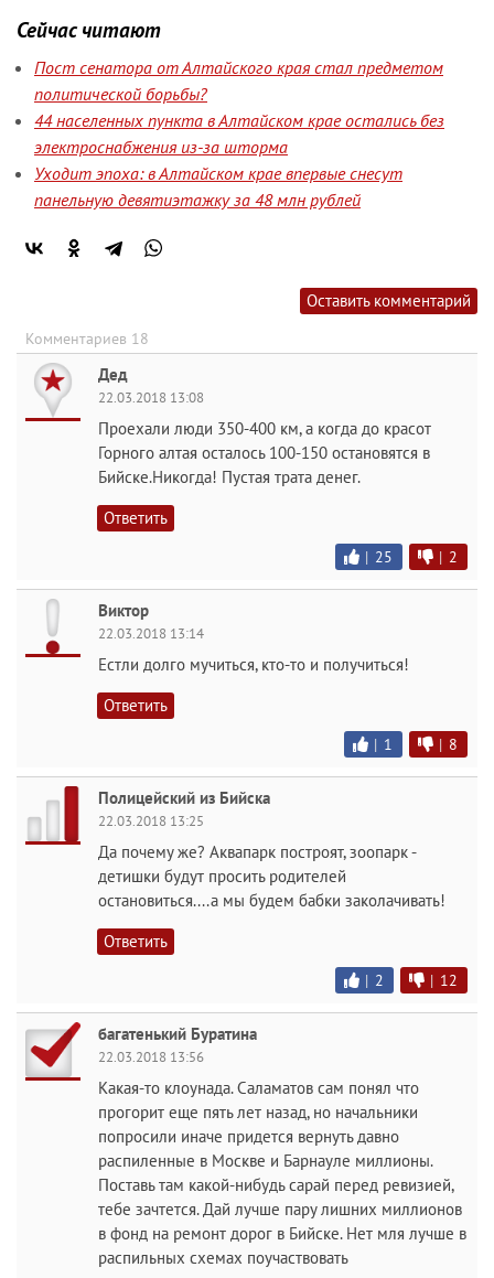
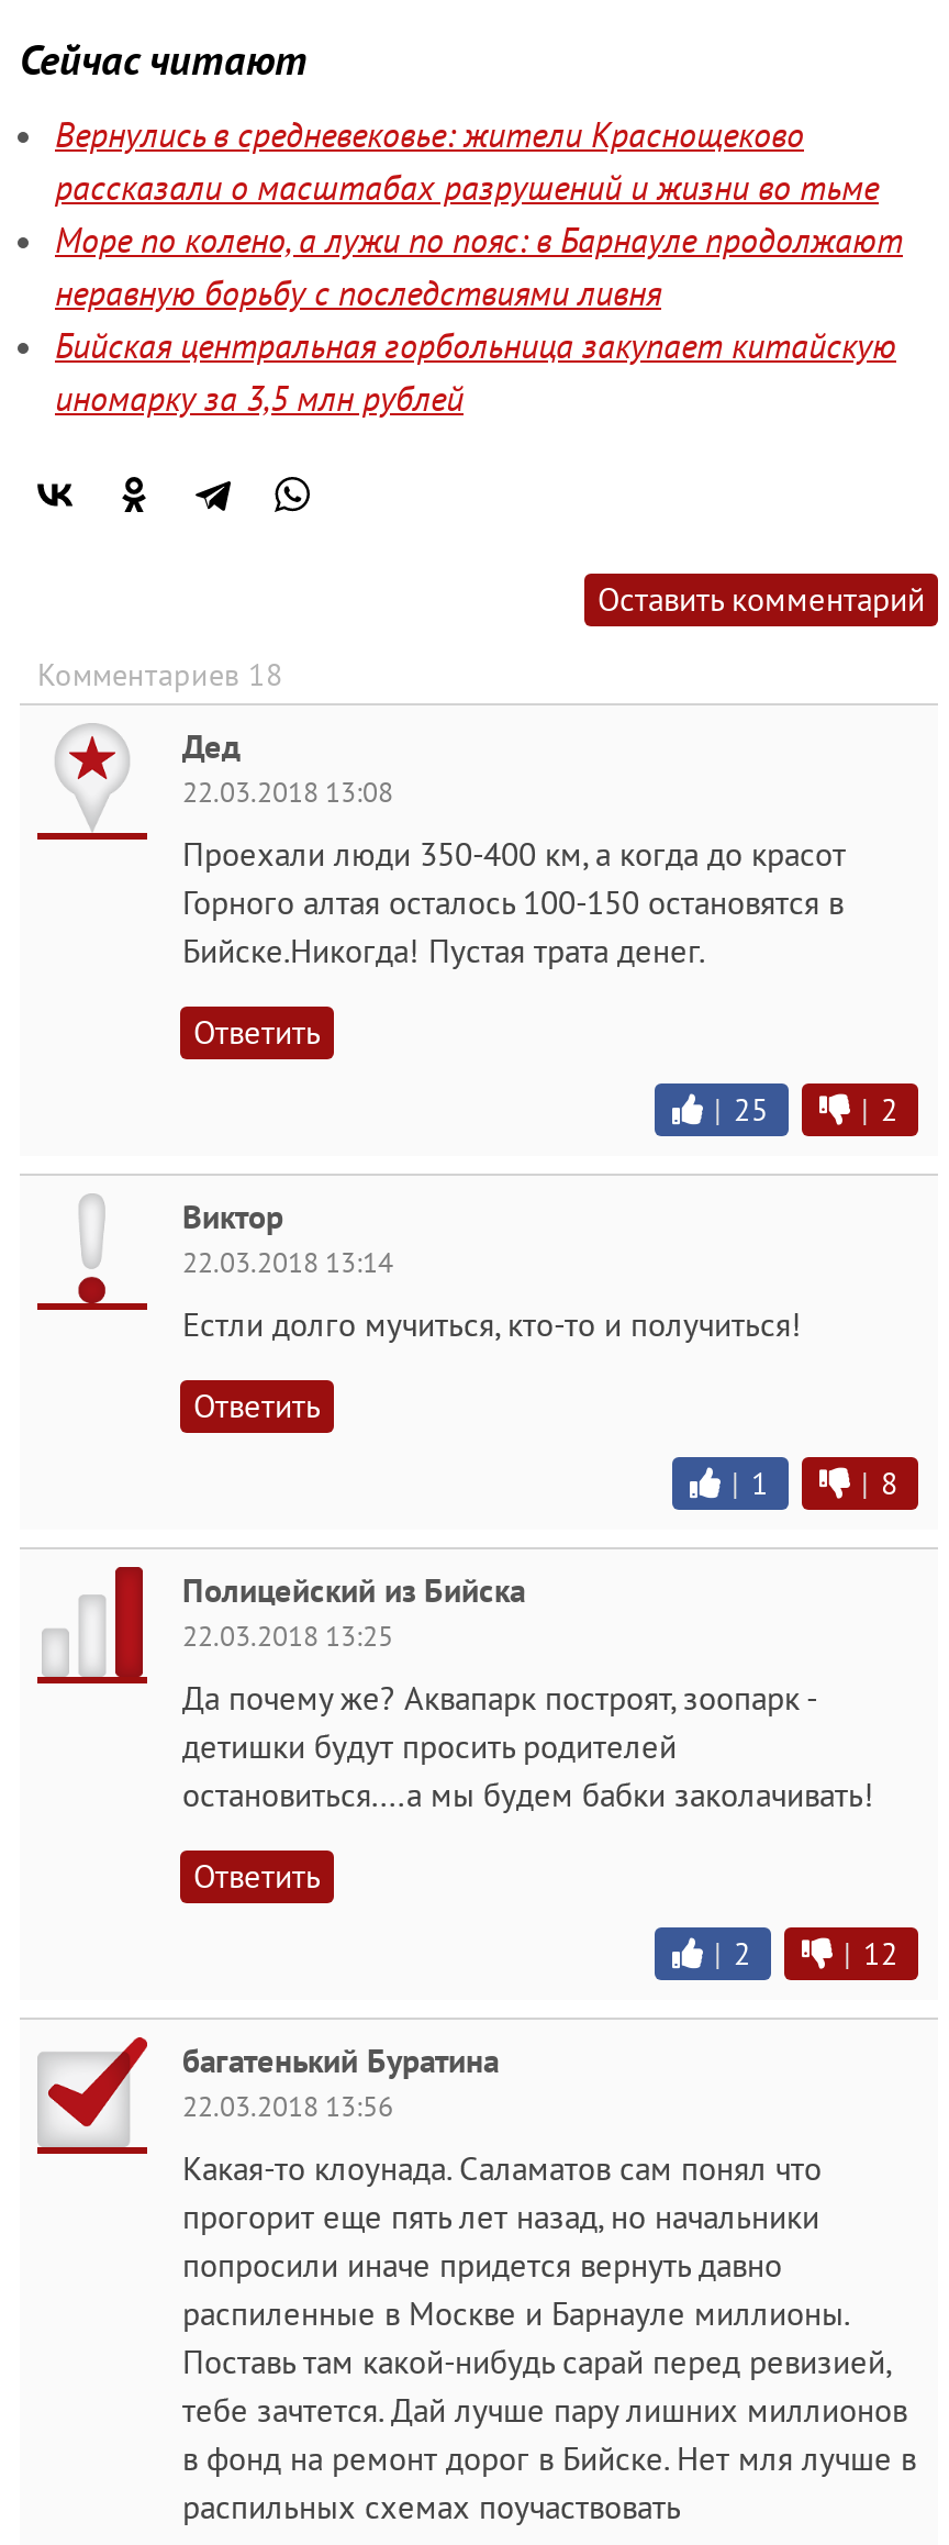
[34,56,444,211] Пост сенатора от Алтайского края стал предметом | политической борьбы? | 44 населенных пункта в Алтайском крае остались без | электроснабжения из-за шторма | Уходит эпоха: в Алтайском крае впервые снесут | панельную девятиэтажку за 48 млн рублей -> [55,112,903,420] Вернулись в средневековье: жители Краснощеково | рассказали о масштабах разрушений и жизни во тьме | Море по колено, а лужи по пояс: в Барнауле продолжают | неравную борьбу с последствиями ливня | Бийская центральная горбольница закупает китайскую | иномарку за 3,5 млн рублей

